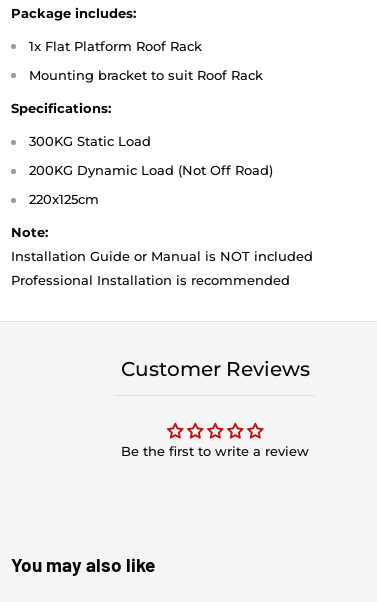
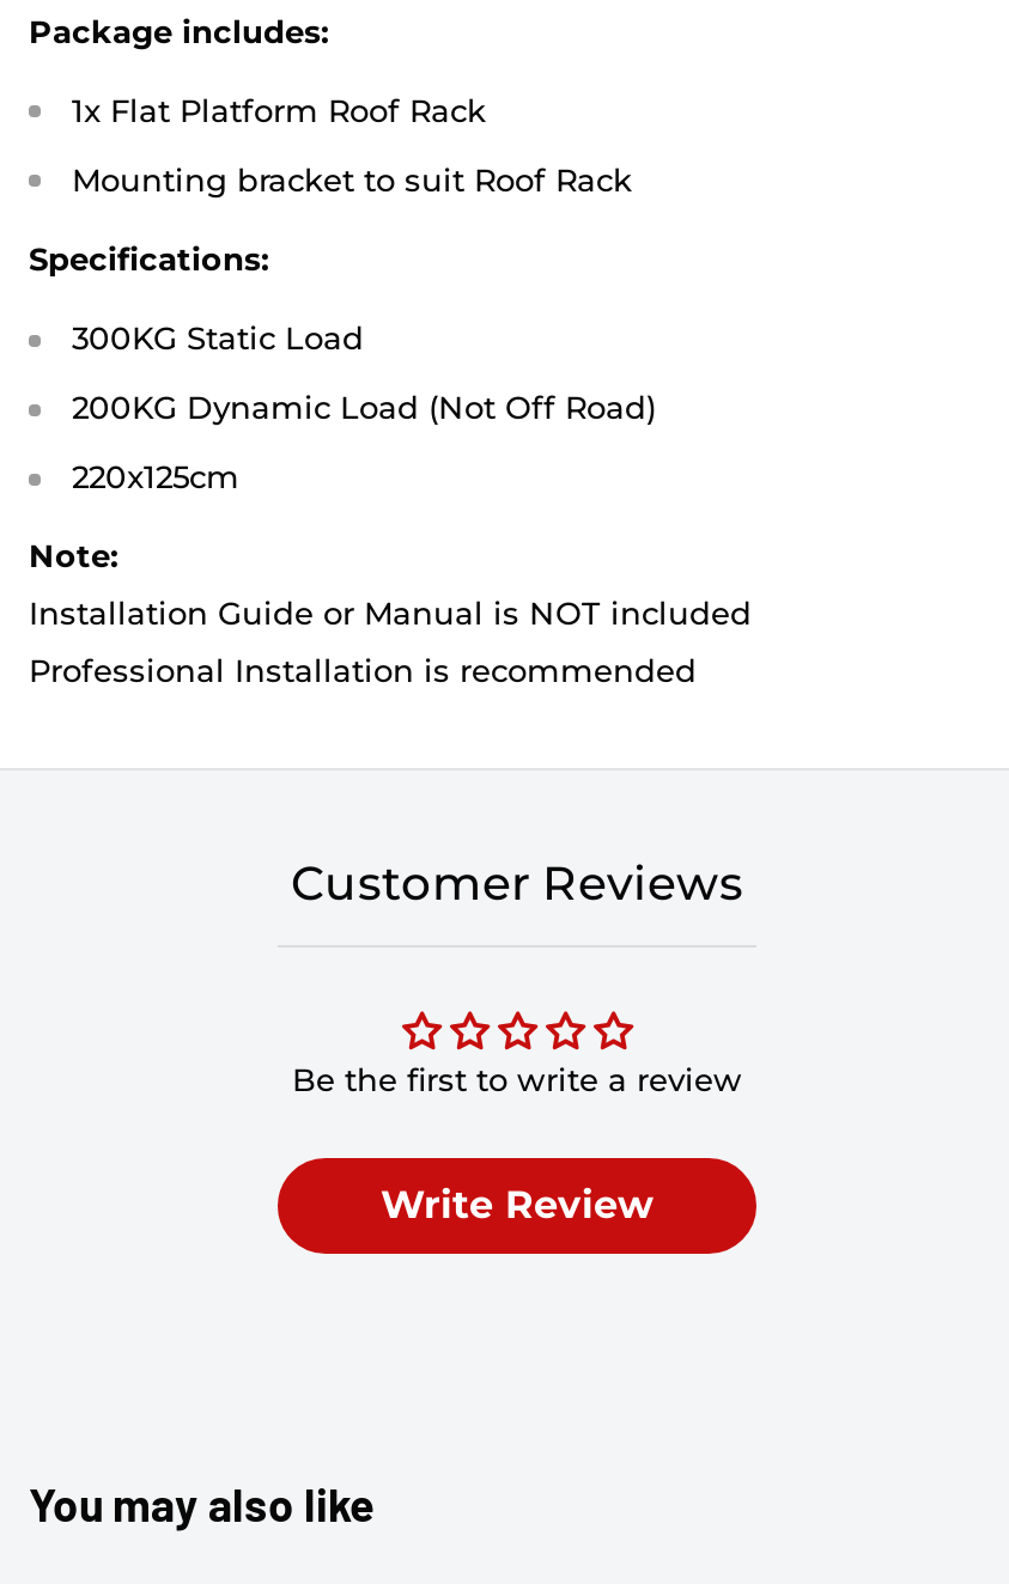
none -> [381,1183,654,1228] Write Review

